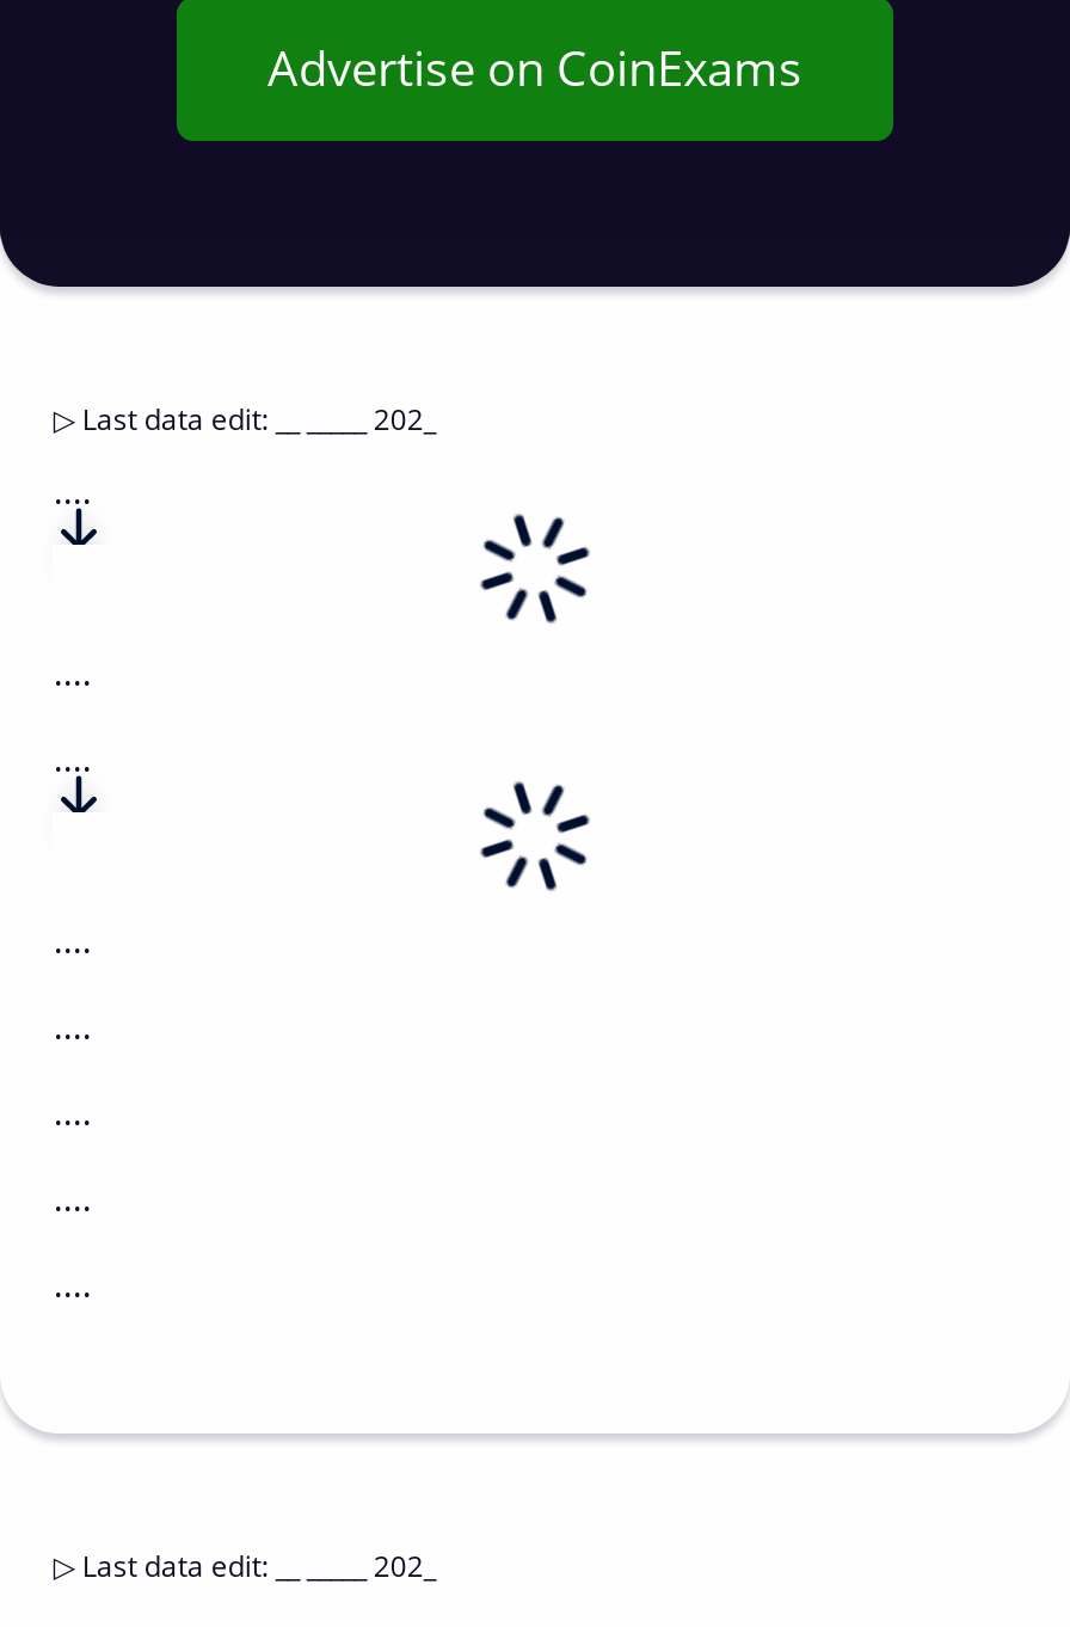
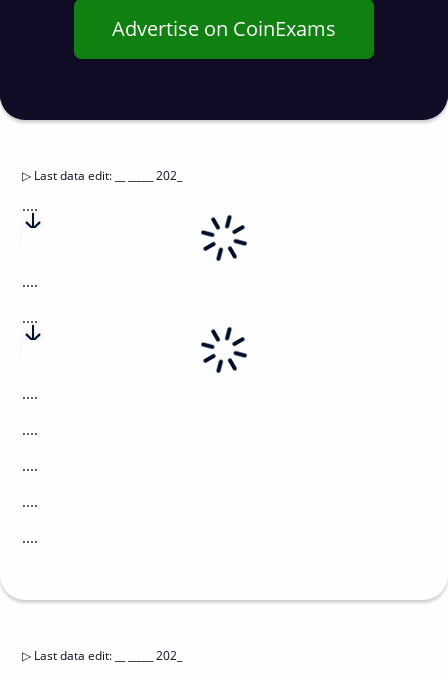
[478,511,592,626] [image] -> [200,214,248,262] [image]
[478,779,592,894] [image] -> [200,326,248,374] [image]

